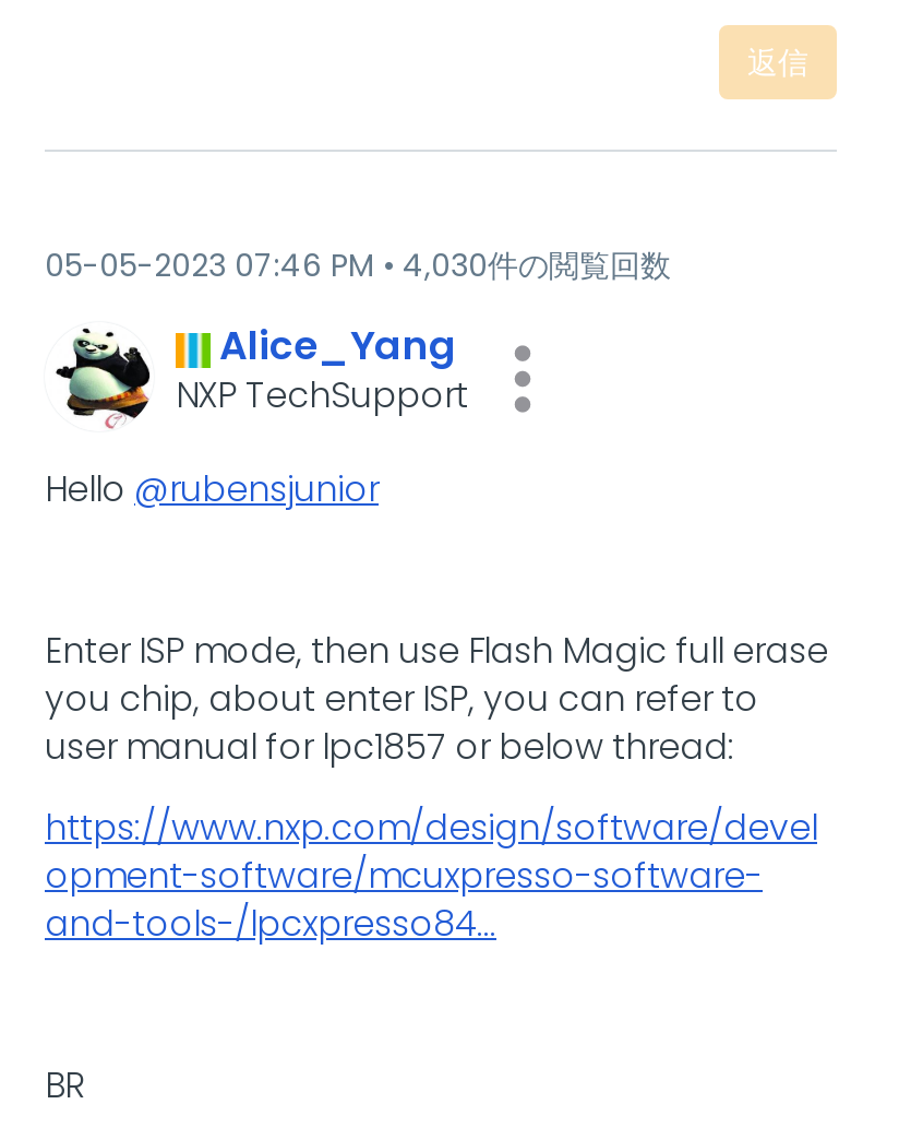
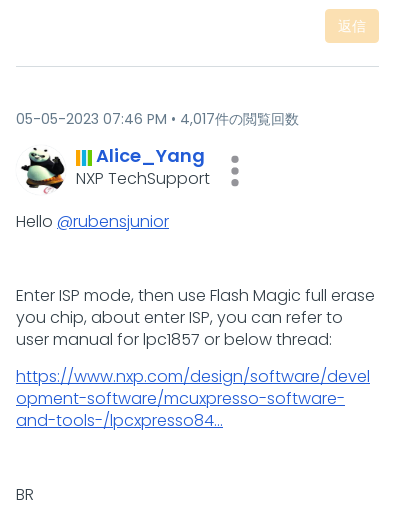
[403,244,671,287] 4,030件の閲覧回数 -> [180,109,299,129] 4,017件の閲覧回数

